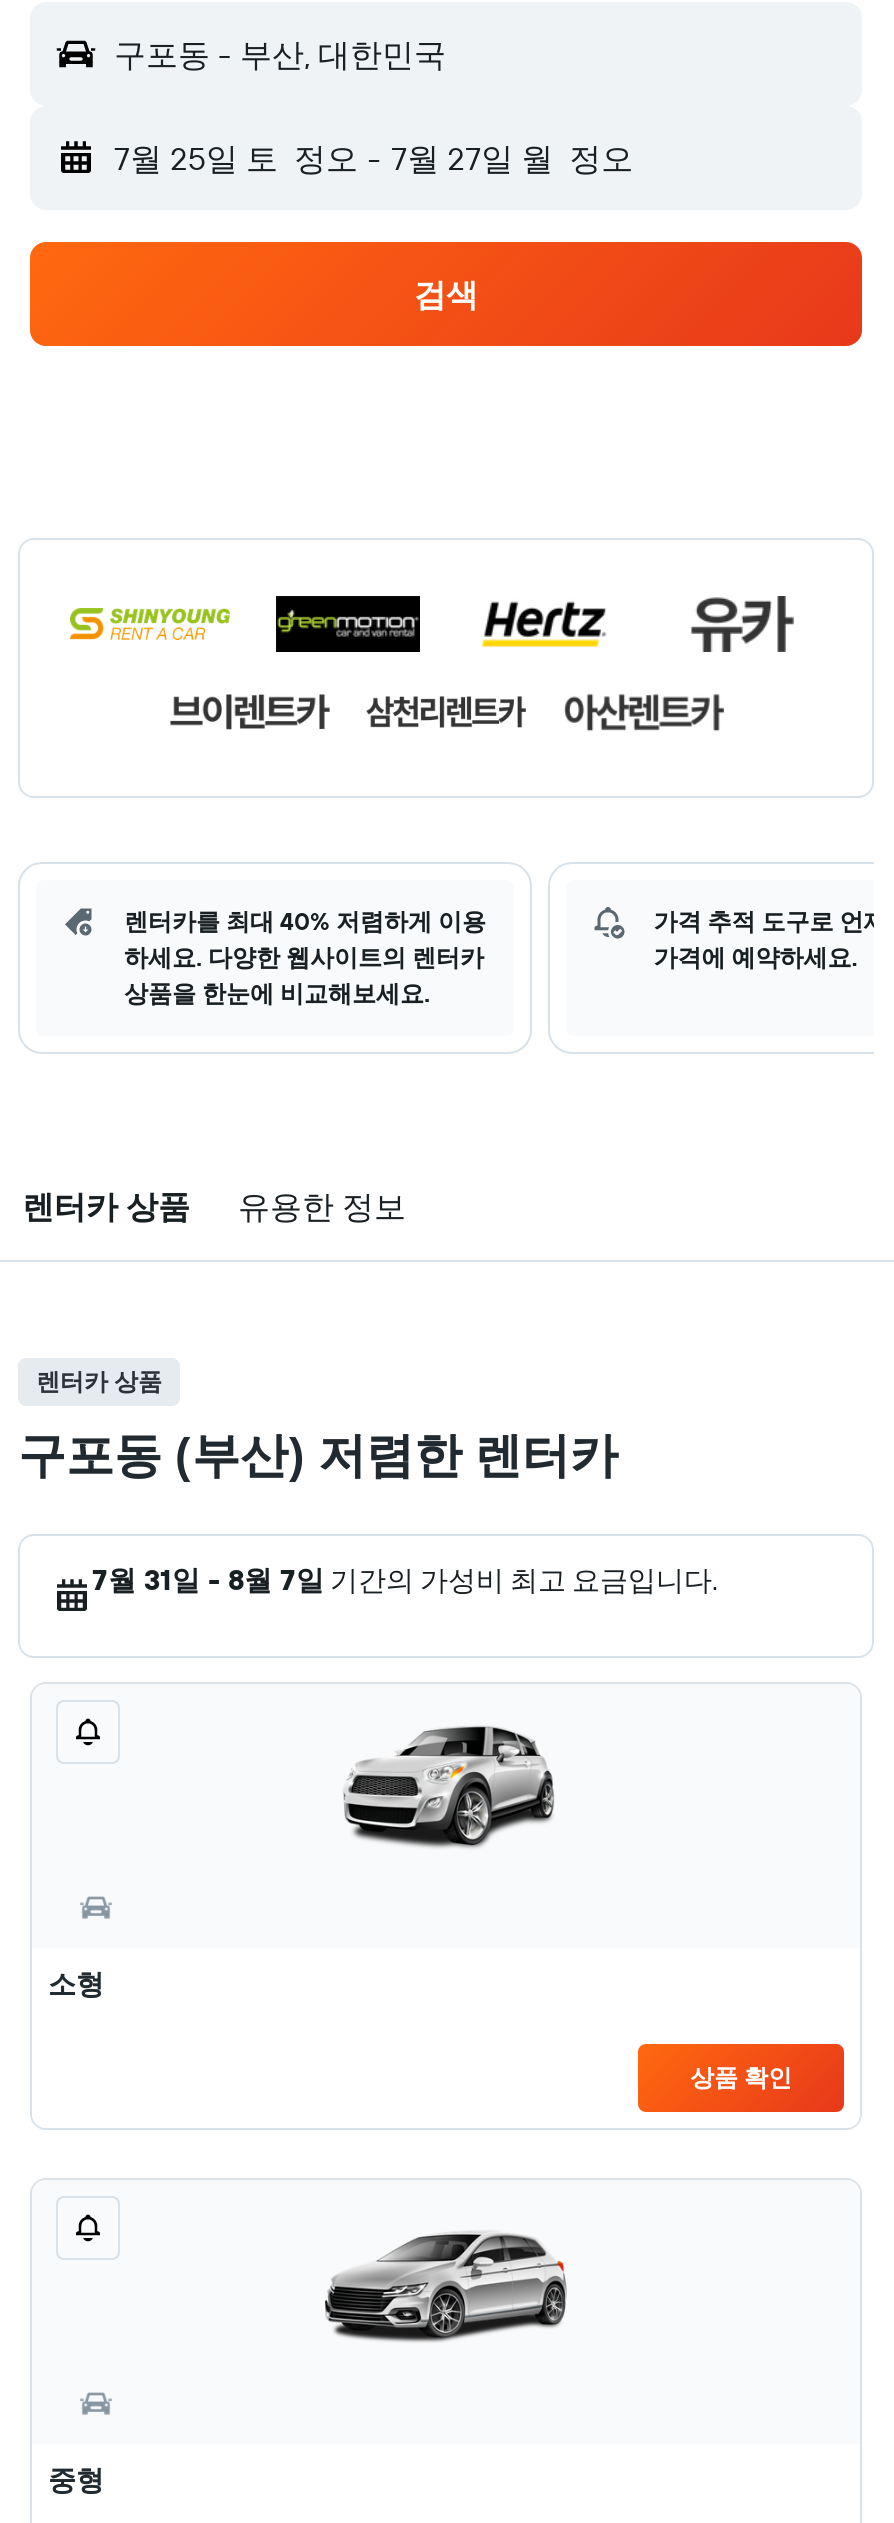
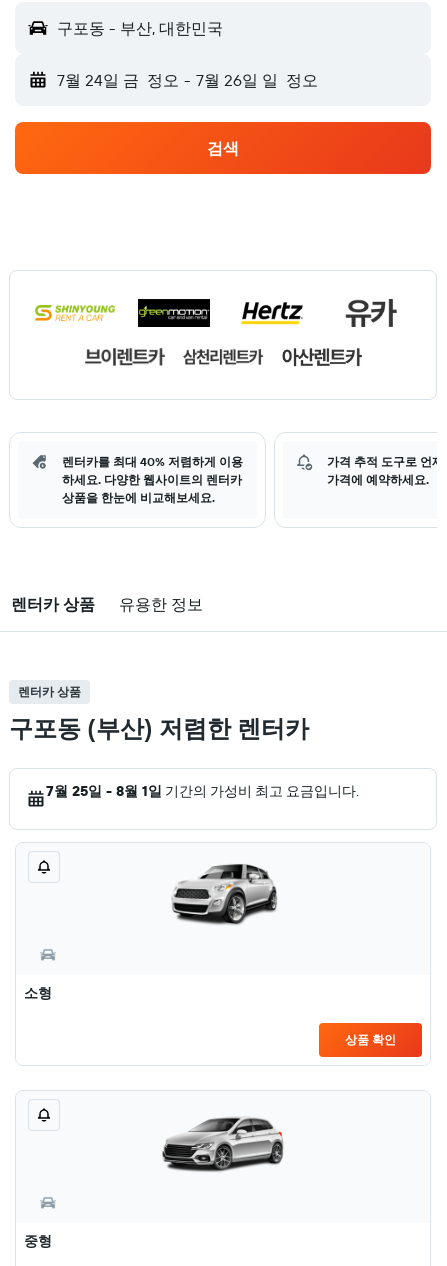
[114,138,633,178] 7월 25일 토 정오 - 7월 27일 월 정오 -> [57,70,318,90] 7월 24일 금 정오 - 7월 26일 일 정오
[92,1562,718,1598] 7월 31일 - 8월 7일 기간의 가성비 최고 요금입니다. -> [46,782,359,800] 7월 25일 - 8월 1일 기간의 가성비 최고 요금입니다.

